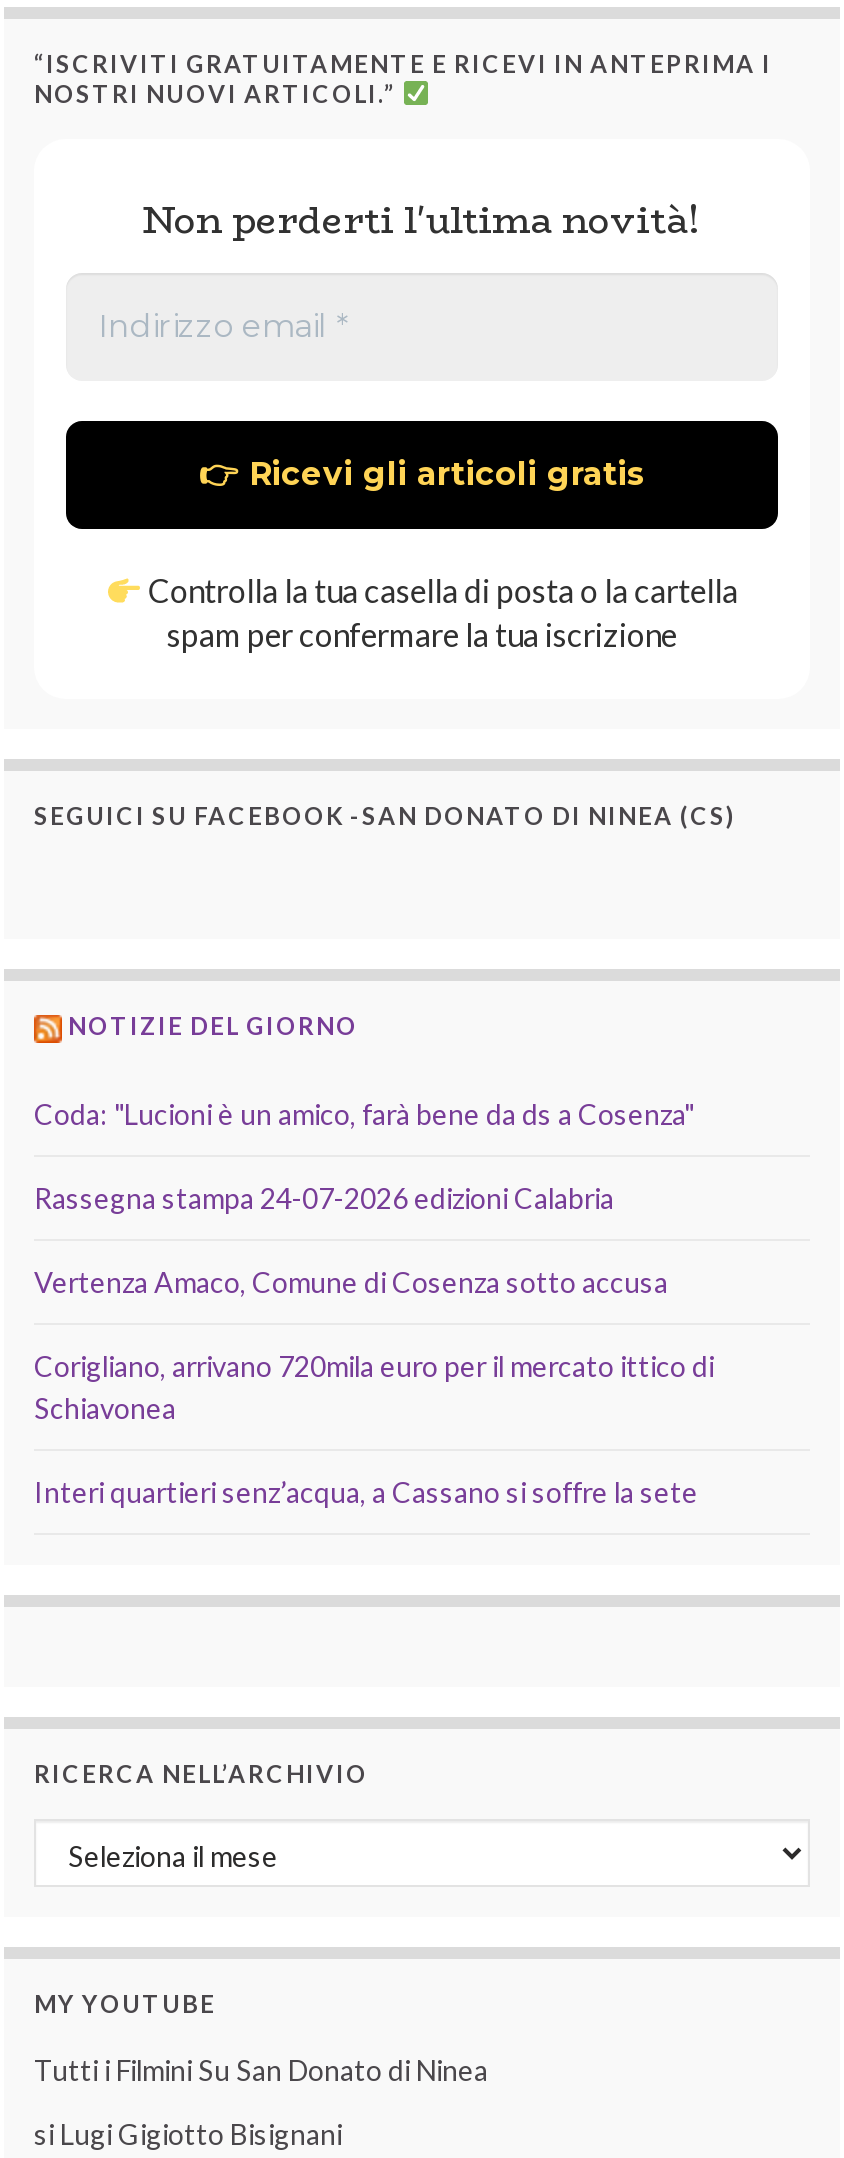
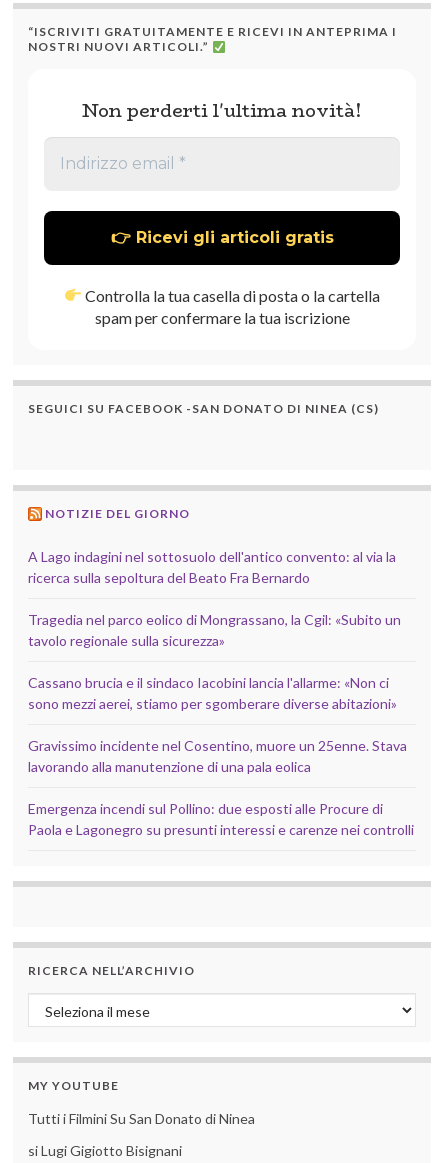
[34,1097,694,1131] Coda: "Lucioni è un amico, farà bene da ds a Cosenza" -> [28,548,396,586] A Lago indagini nel sottosuolo dell'antico convento: al via la | ricerca sulla sepoltura del Beato Fra Bernardo
[34,1181,614,1215] Rassegna stampa 24-07-2026 edizioni Calabria -> [28,611,401,649] Tragedia nel parco eolico di Mongrassano, la Cgil: «Subito un | tavolo regionale sulla sicurezza»
[34,1265,668,1299] Vertenza Amaco, Comune di Cosenza sotto accusa -> [28,674,397,712] Cassano brucia e il sindaco Iacobini lancia l'allarme: «Non ci | sono mezzi aerei, stiamo per sgomberare diverse abitazioni»
[34,1349,714,1425] Corigliano, arrivano 720mila euro per il mercato ittico di | Schiavonea -> [28,737,407,775] Gravissimo incidente nel Cosentino, muore un 25enne. Stava | lavorando alla manutenzione di una pala eolica
[34,1475,698,1509] Interi quartieri senz’acqua, a Cassano si soffre la sete -> [28,800,414,838] Emergenza incendi sul Pollino: due esposti alle Procure di | Paola e Lagonegro su presunti interessi e carenze nei controlli

